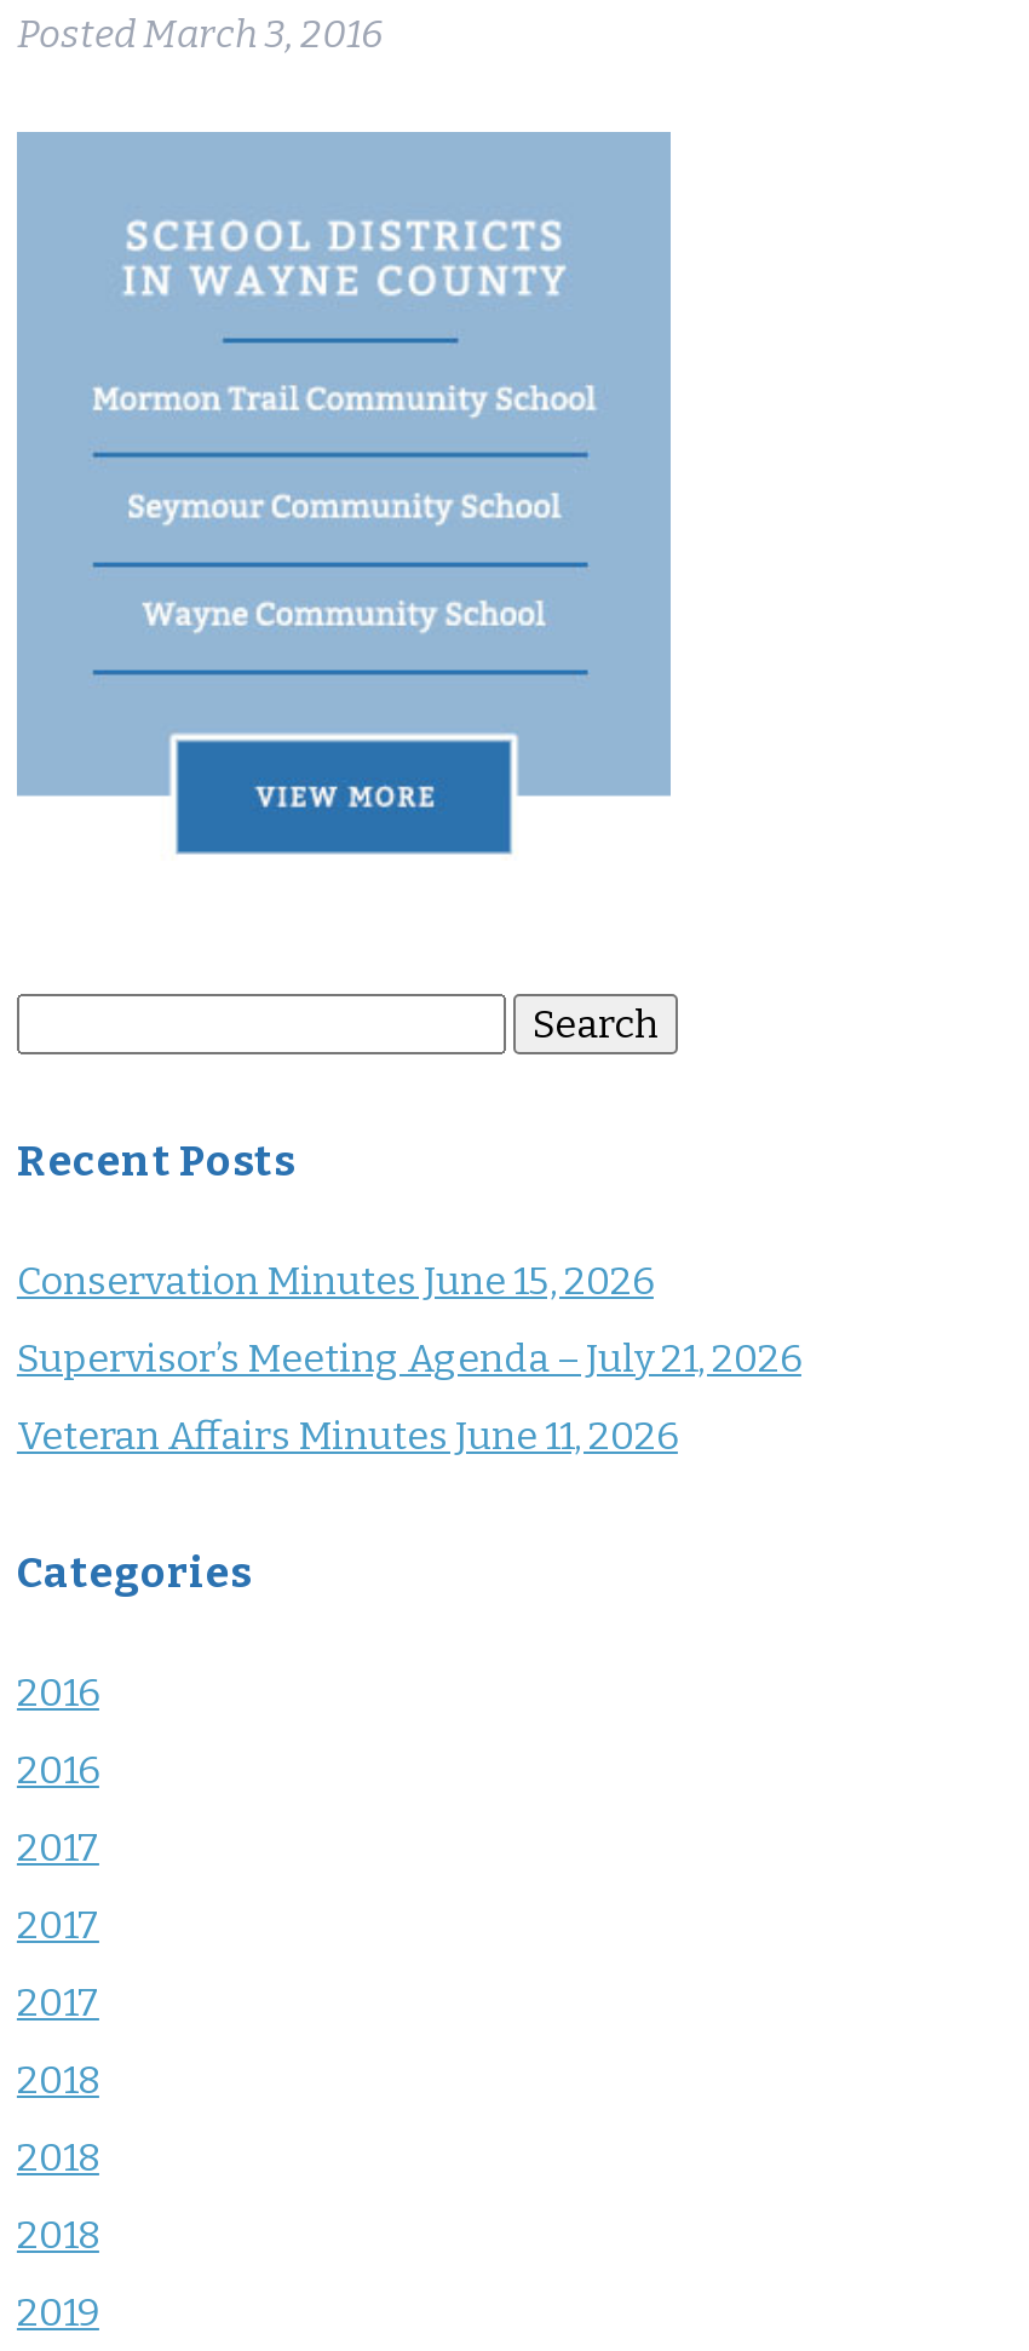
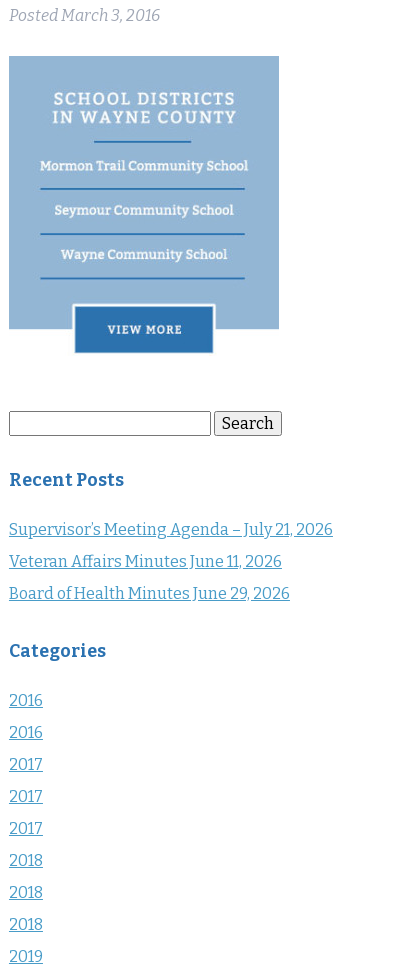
[17,1258,654,1304] Conservation Minutes June 15, 2026 -> none
moved [17,1335,801,1459] -> [9,520,333,571]: Supervisor’s Meeting Agenda – July 21, 2026 | Veteran Affairs Minutes June 11, 2026
none -> [9,584,290,603] Board of Health Minutes June 29, 2026

